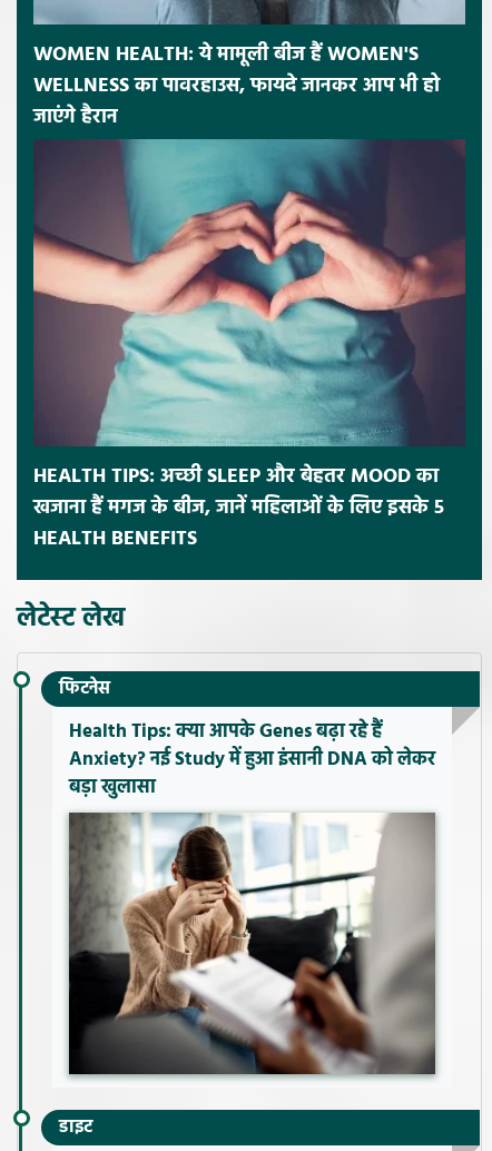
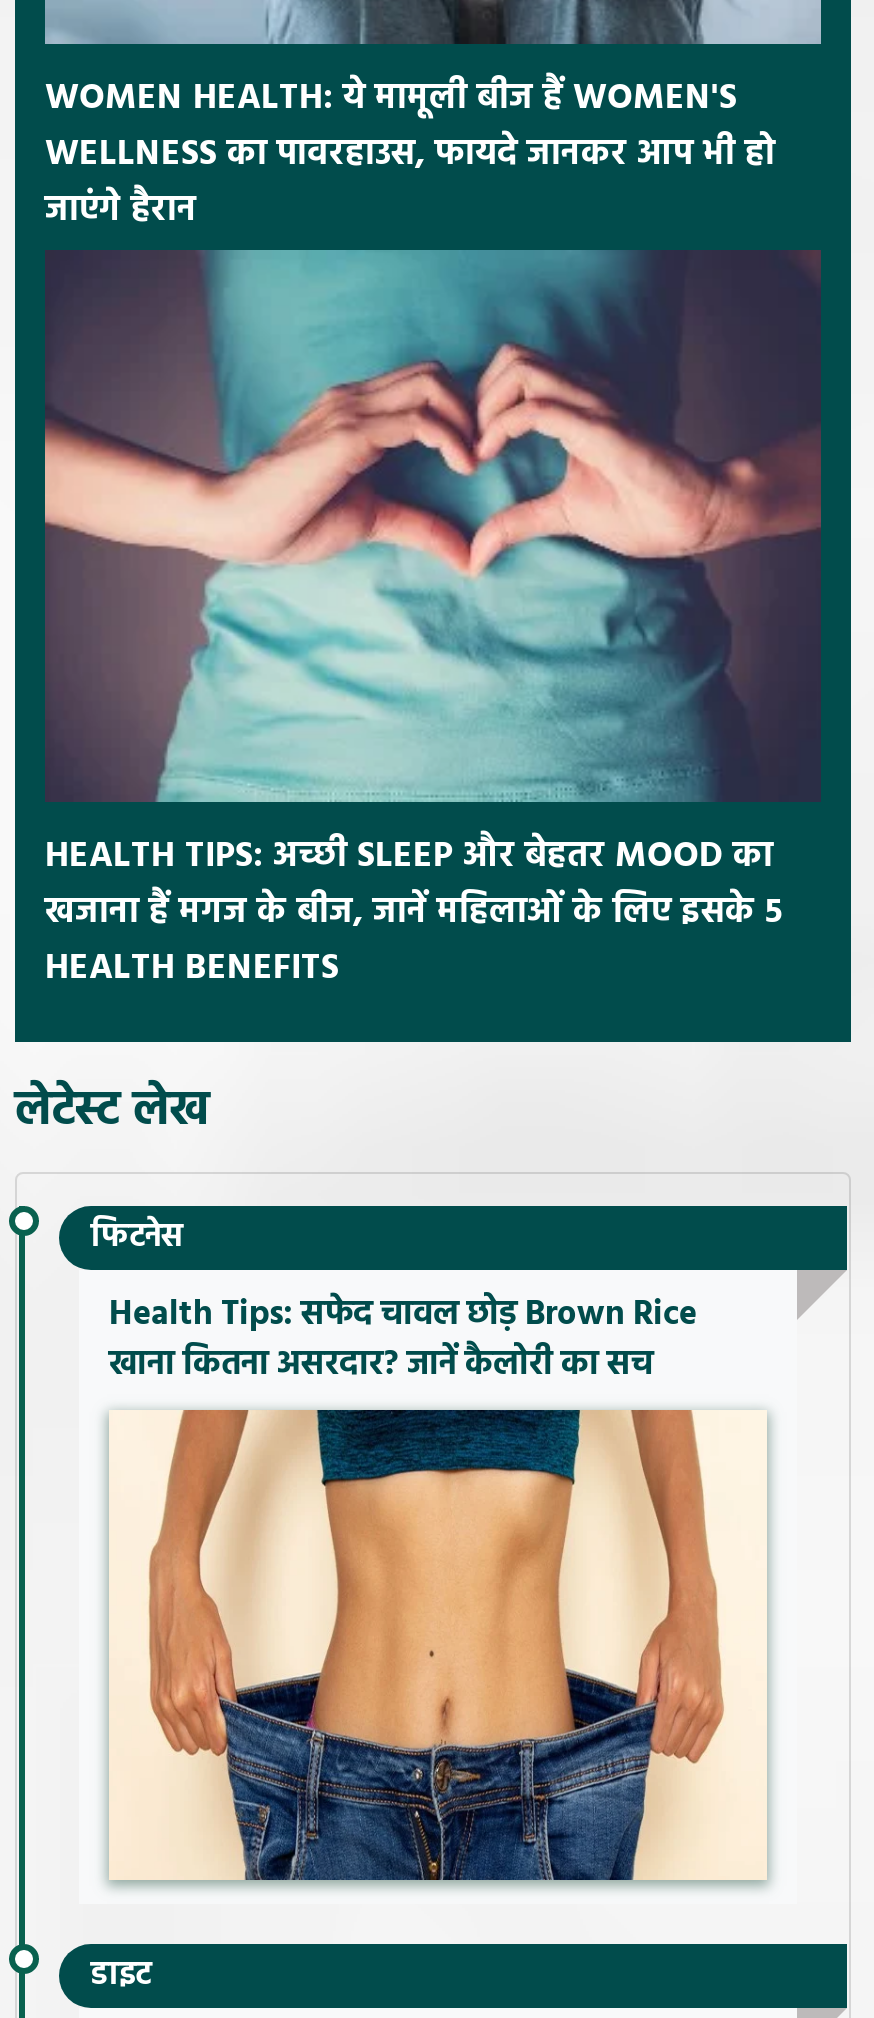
[69,717,435,802] Health Tips: क्या आपके Genes बढ़ा रहे हैं | Anxiety? नई Study में हुआ इंसानी DNA को लेकर | बड़ा खुलासा -> [109,1287,697,1391] Health Tips: सफेद चावल छोड़ Brown Rice | खाना कितना असरदार? जानें कैलोरी का सच
[68,811,436,1075] [image] -> [109,1408,767,1882] [image]

